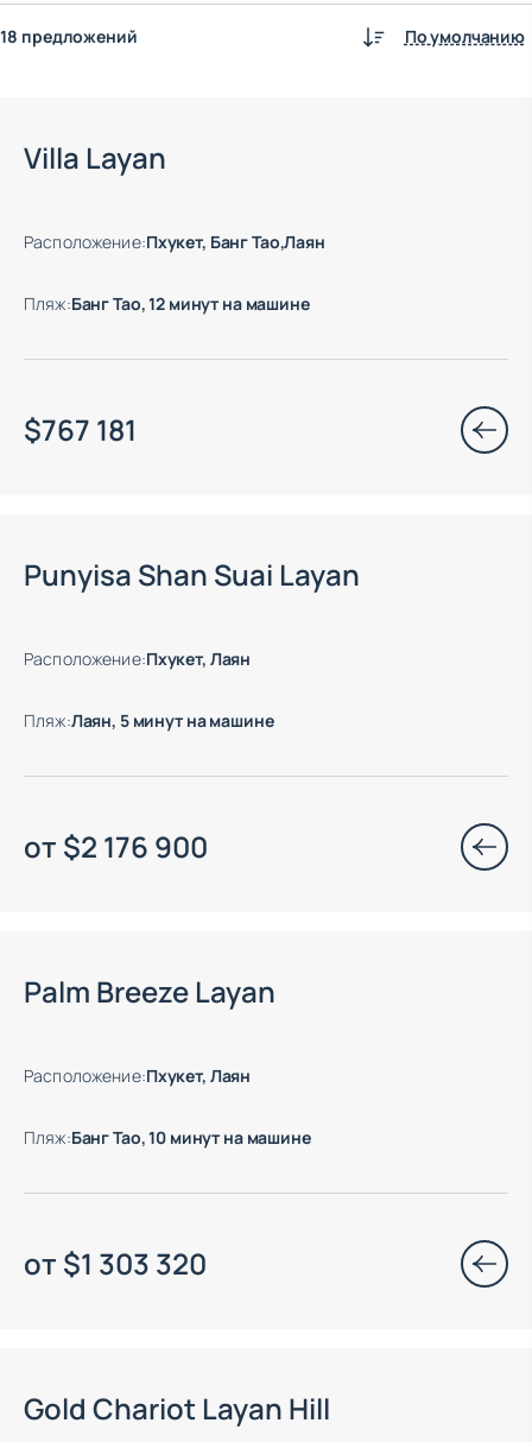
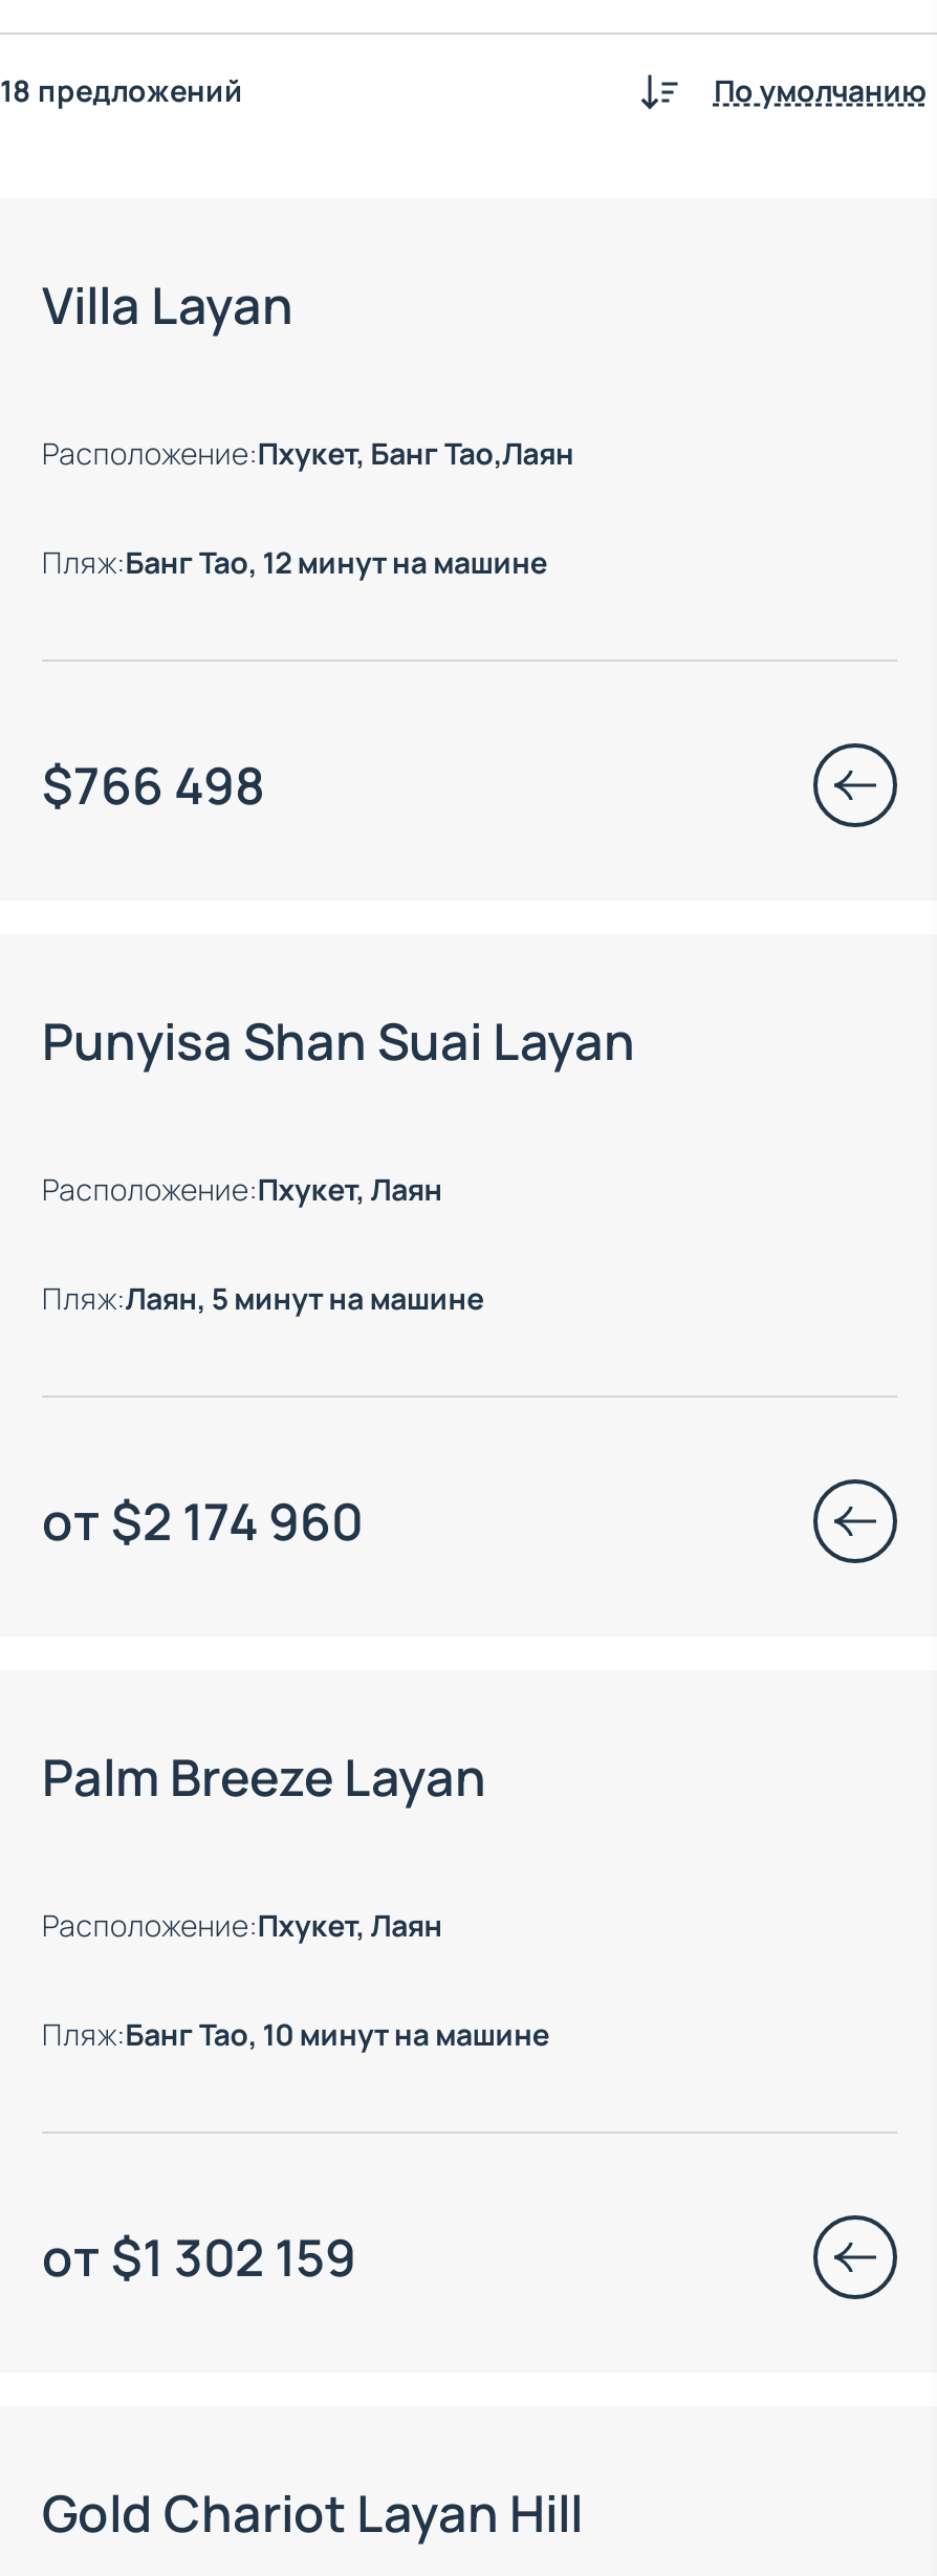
[24,410,137,449] $767 181 -> [42,750,264,819] $766 498
[24,826,208,866] от $2 176 900 -> [42,1485,363,1554] от $2 174 960
[24,1243,207,1282] от $1 303 320 -> [42,2221,356,2290] от $1 302 159

